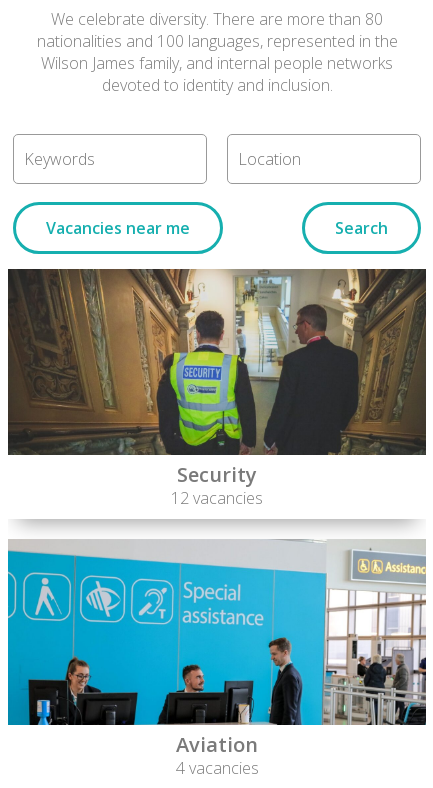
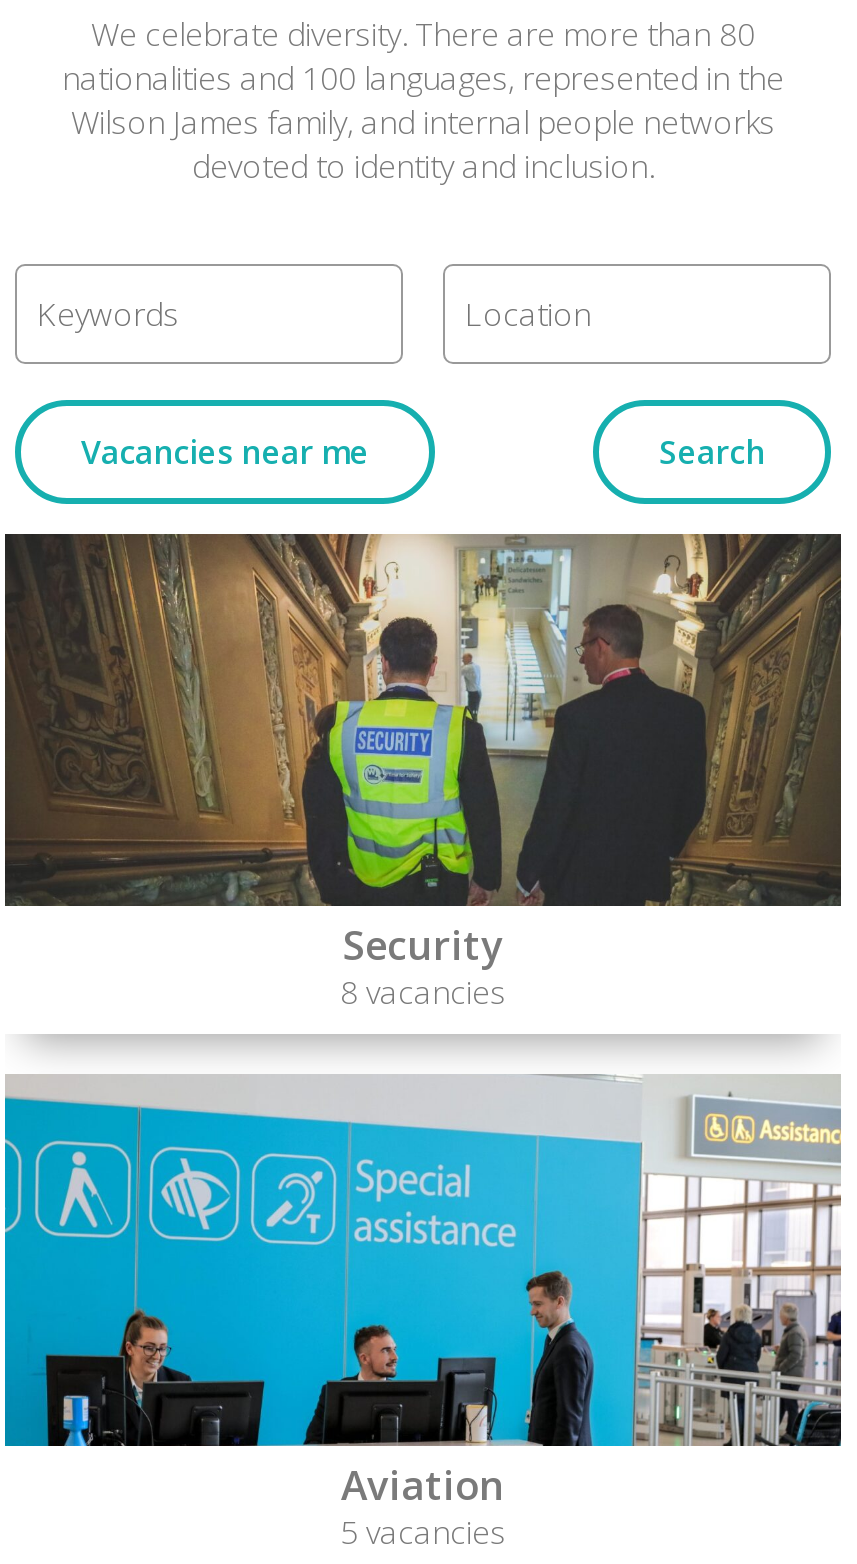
[171,487,263,509] 12 vacancies -> [340,970,506,1014] 8 vacancies
[175,757,258,779] 4 vacancies -> [340,1510,506,1554] 5 vacancies

